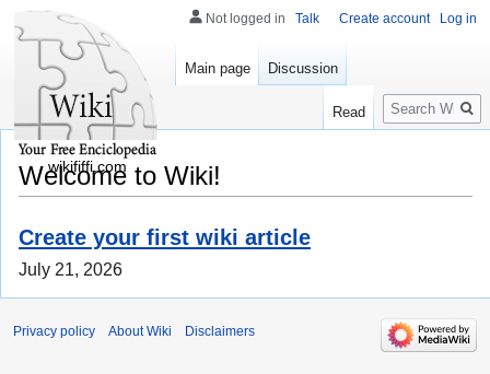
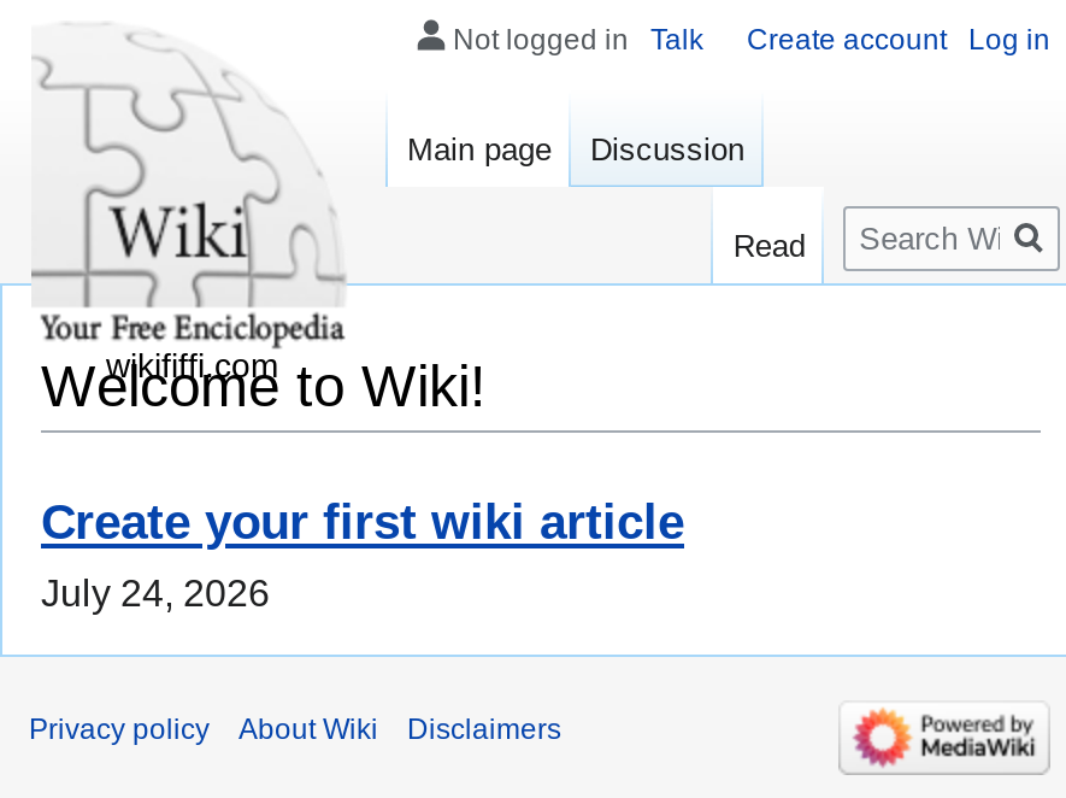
[19,261,122,279] July 21, 2026 -> [41,573,270,614] July 24, 2026

